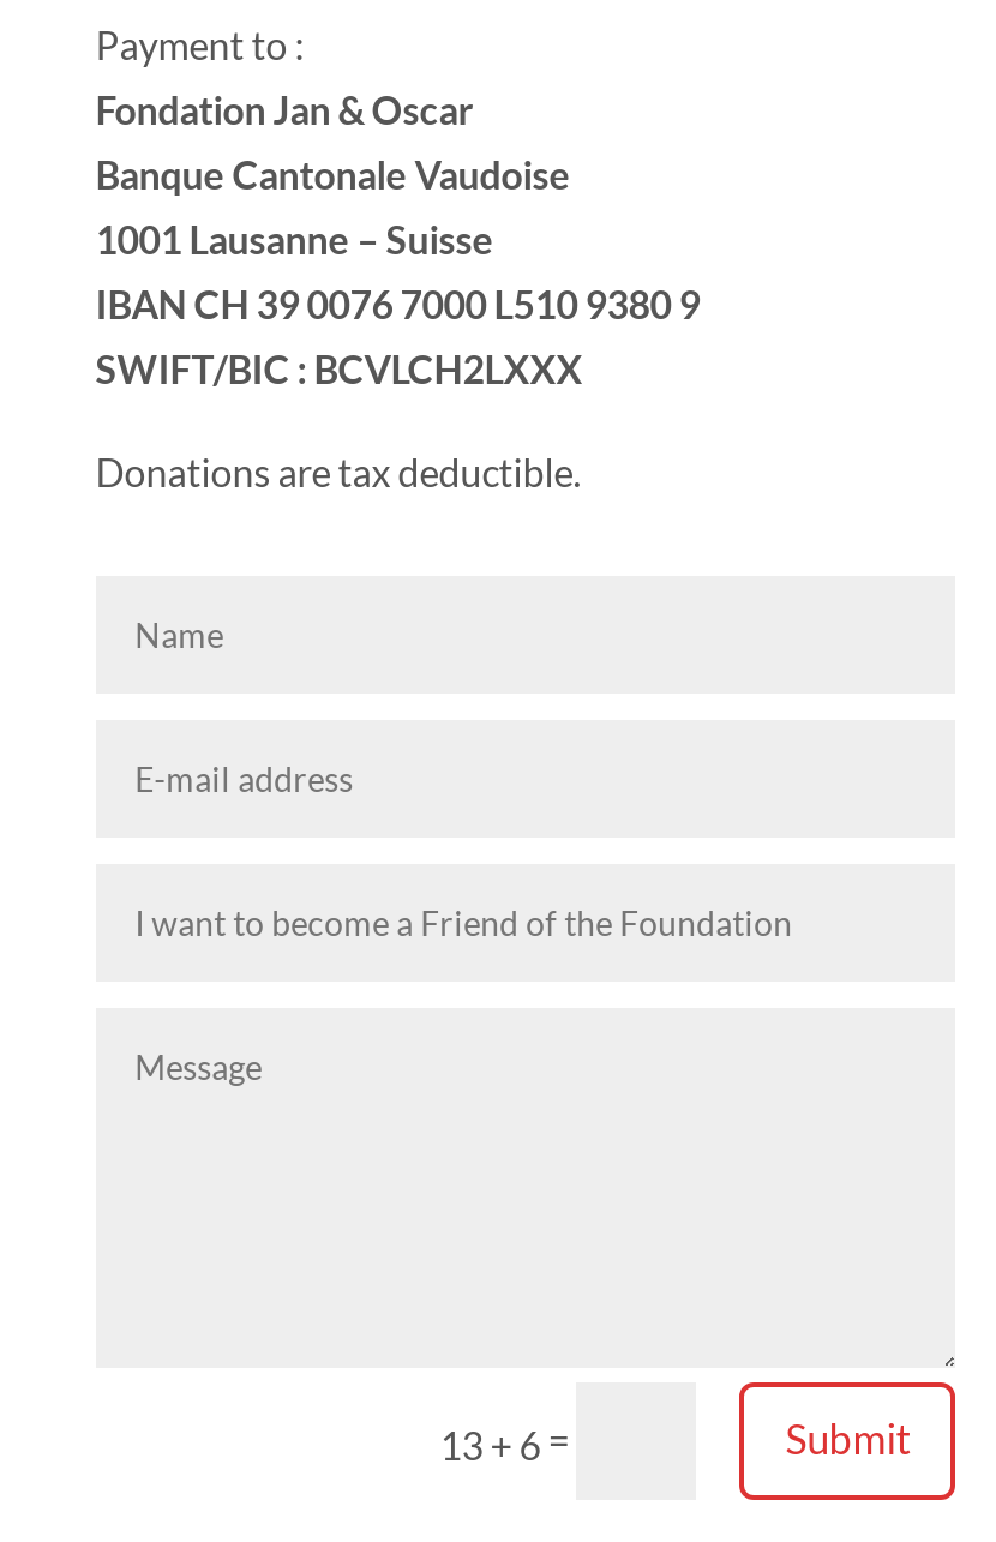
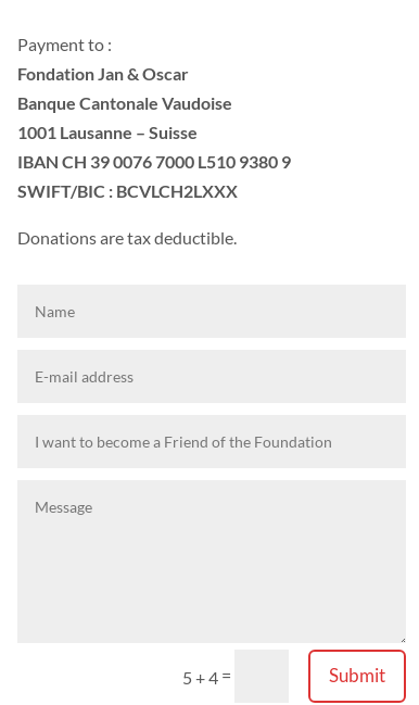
[440,1415,576,1467] 13 + 6 = -> [183,664,235,688] 5 + 4 =

